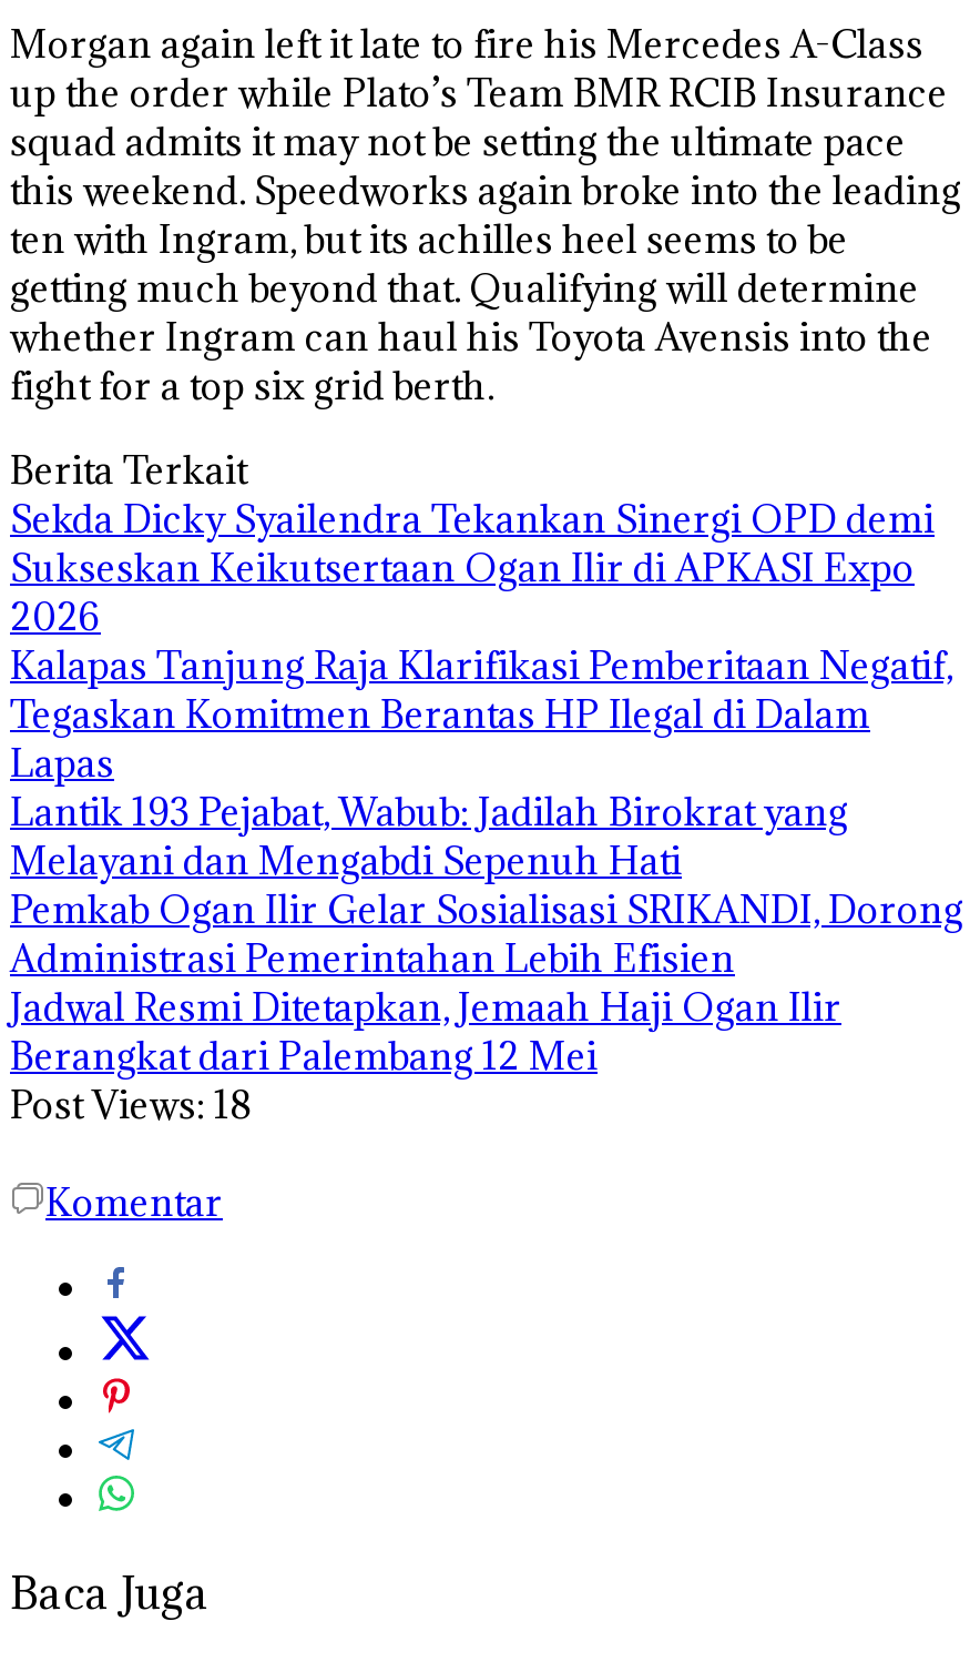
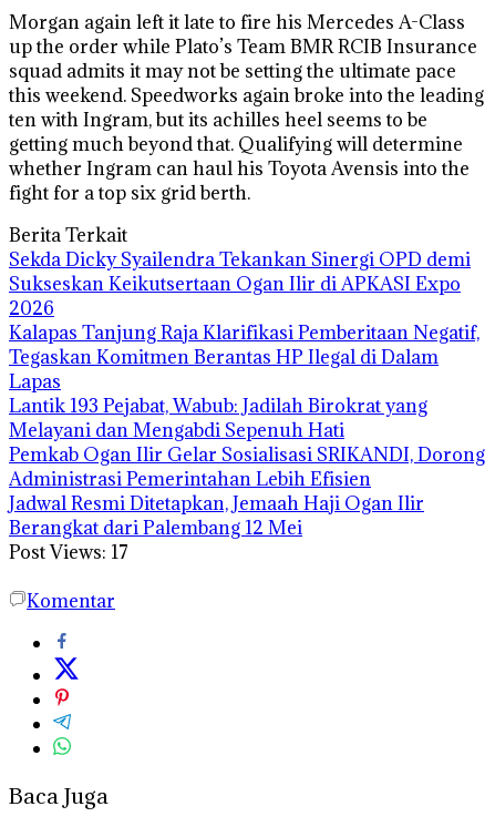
[10,1081,252,1129] Post Views: 18 -> [9,540,128,564] Post Views: 17

